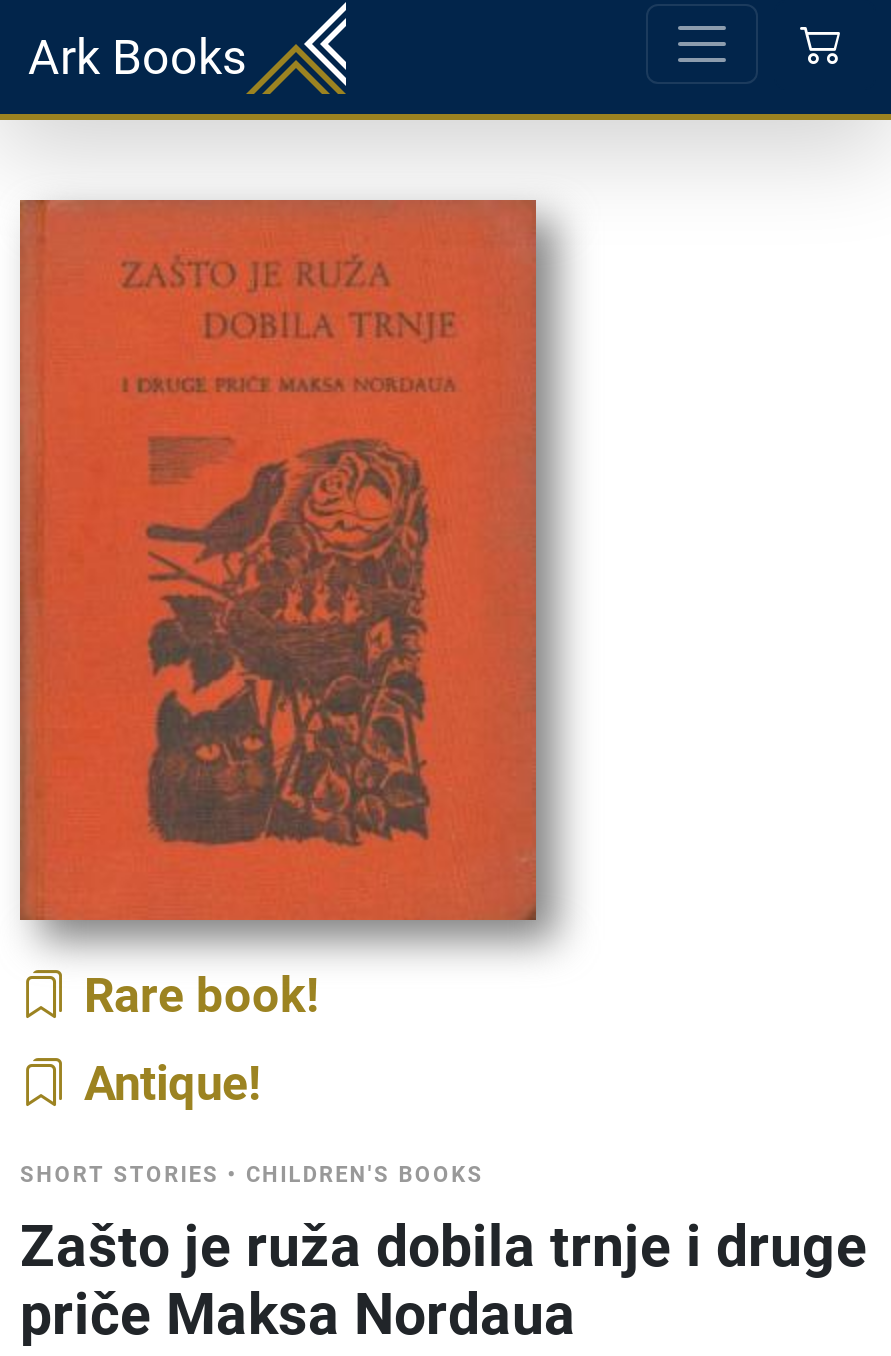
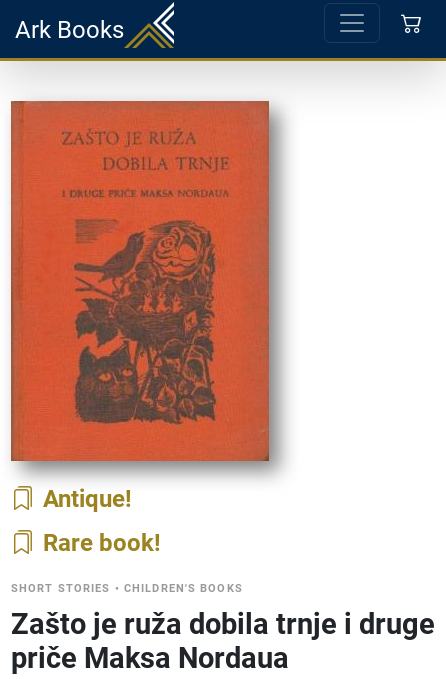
moved [84,968,306,1024] -> [43,529,154,557]: Rare book
moved [84,1056,248,1112] -> [43,485,125,513]: Antique

